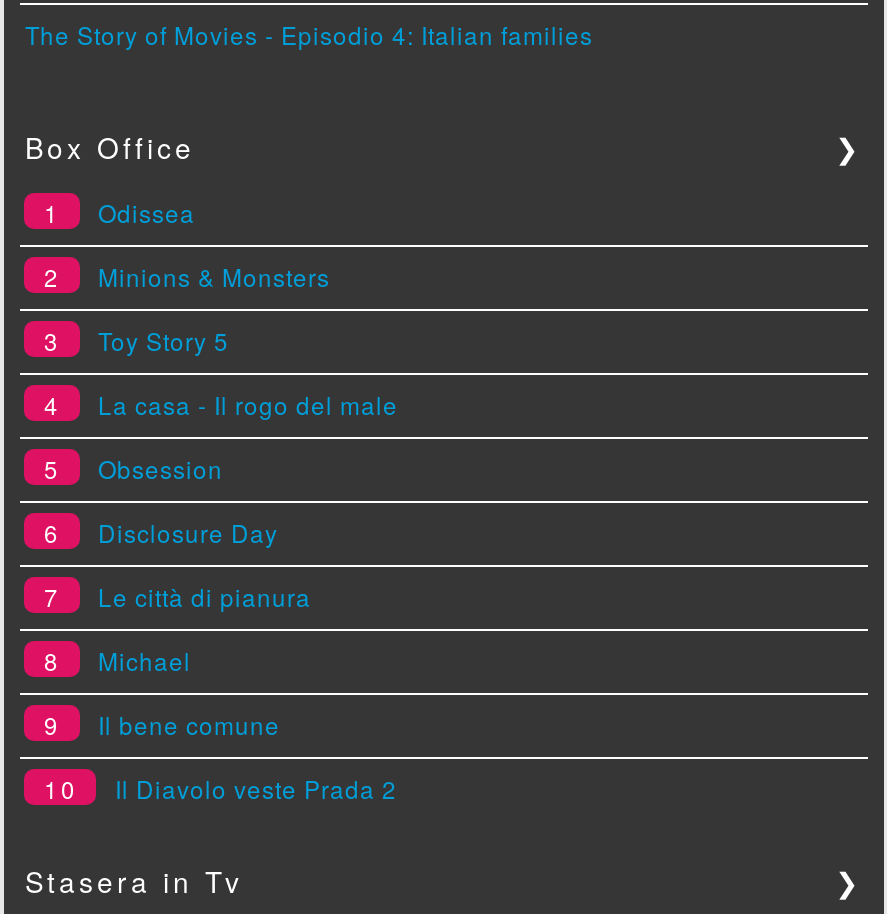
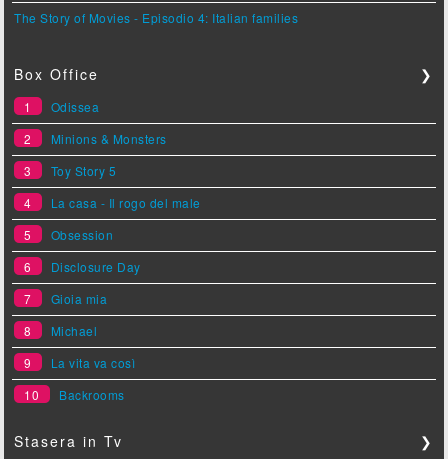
[98,580,311,614] Le città di pianura -> [51,290,107,307] Gioia mia
[98,708,280,742] Il bene comune -> [51,354,135,371] La vita va così
[115,772,397,806] Il Diavolo veste Prada 2 -> [59,386,125,403] Backrooms

